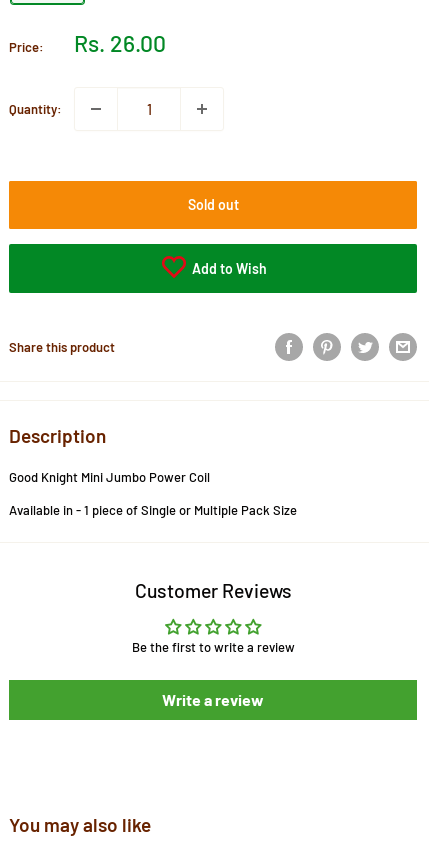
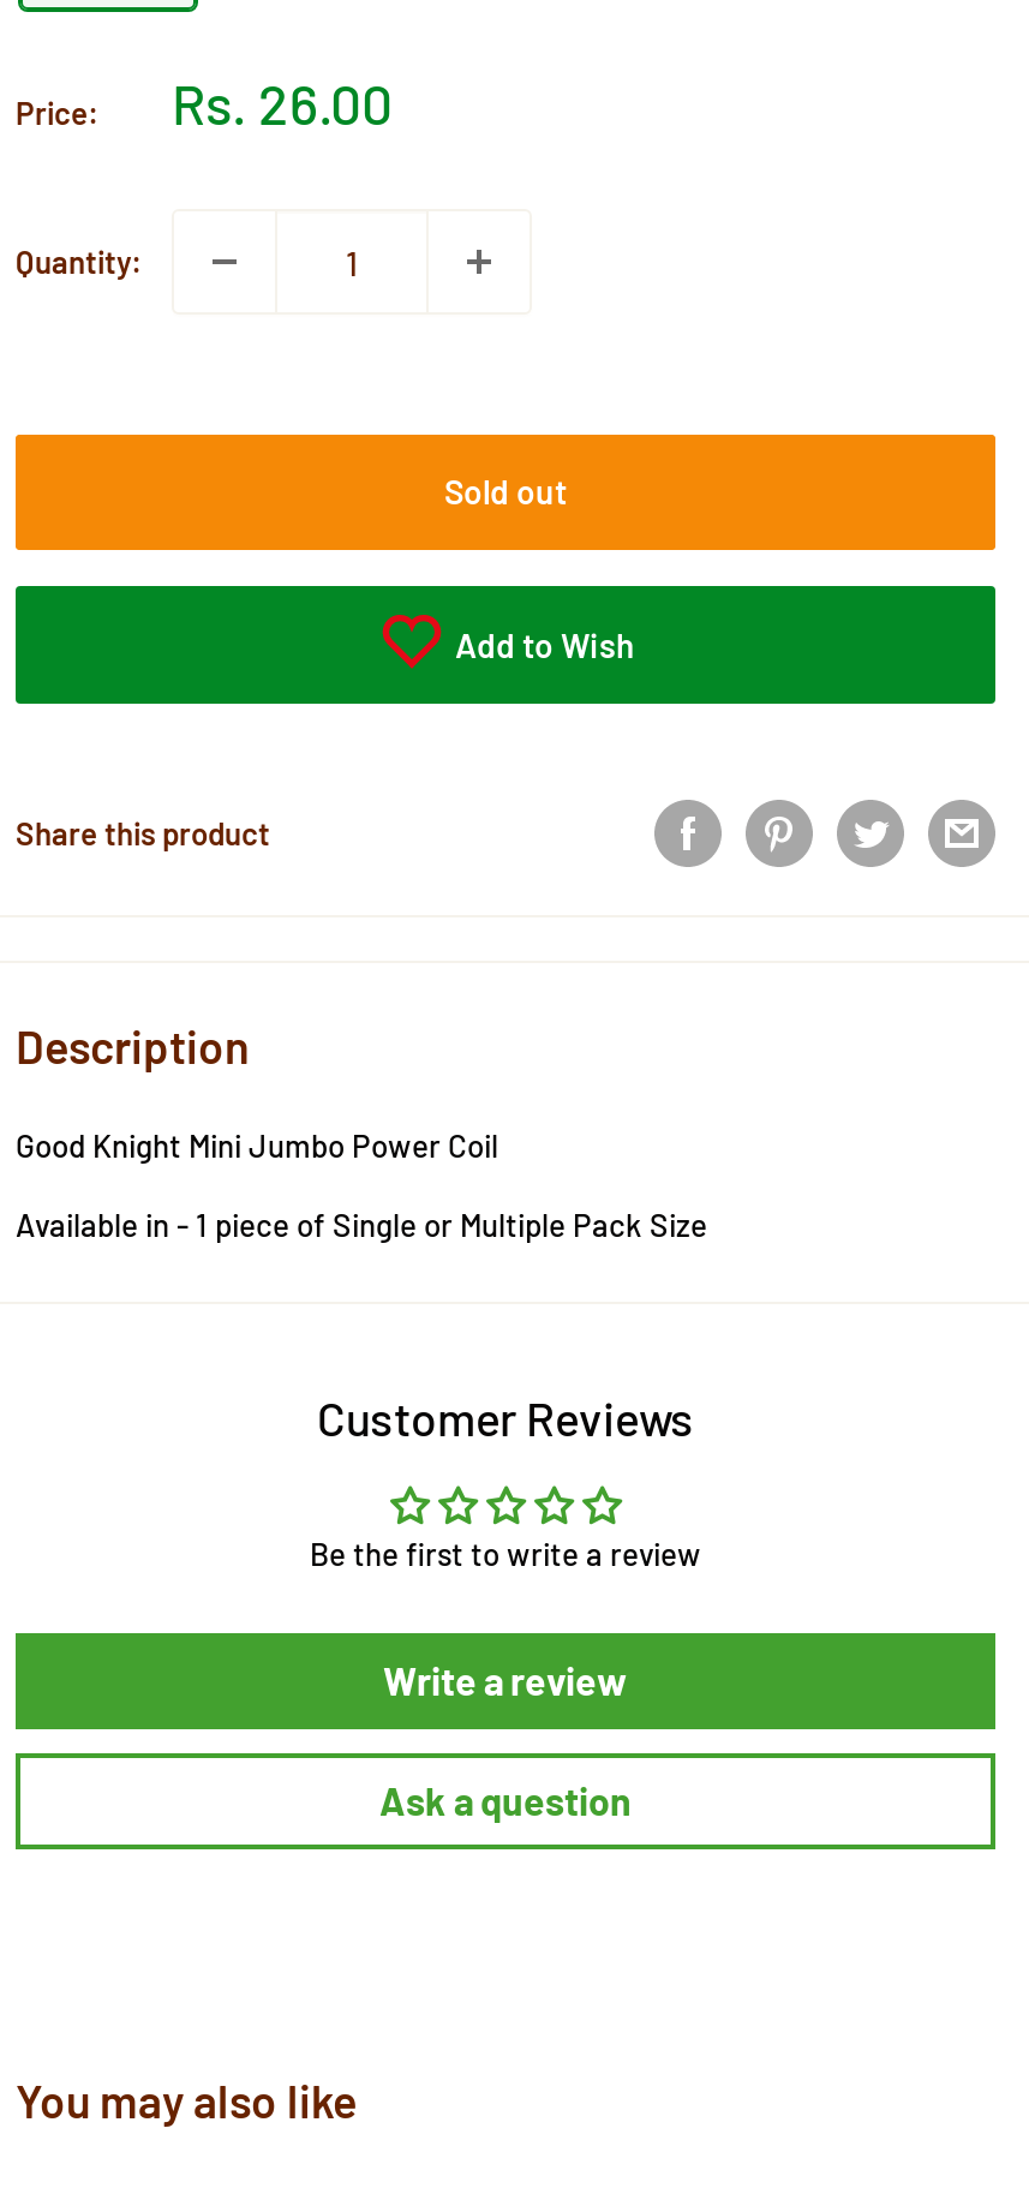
none -> [379,1778,632,1824] Ask a question

